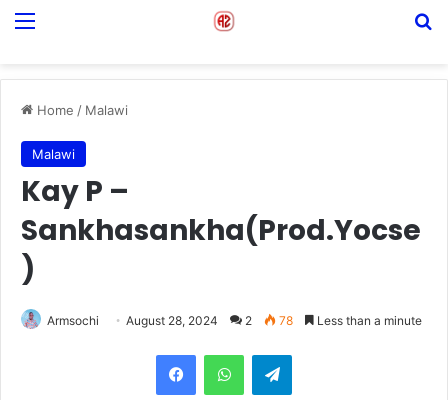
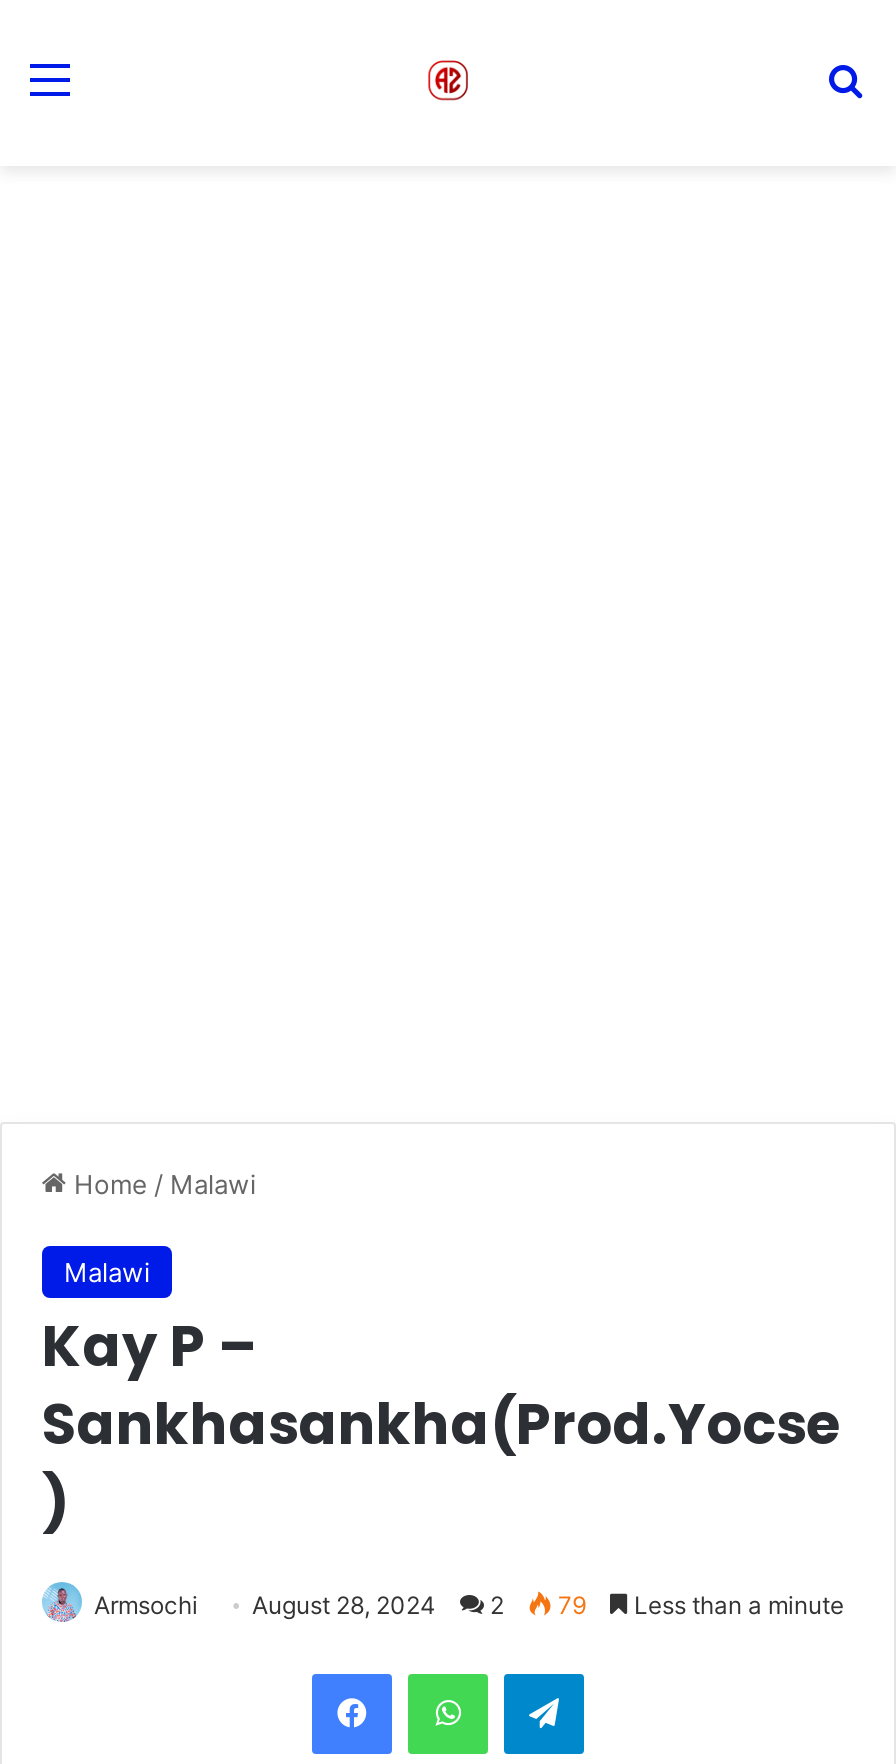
[47,313,422,328] Armsochi August 28, 2024 2 78 Less than a minute -> [94,1590,844,1620] Armsochi August 28, 2024 2 79 Less than a minute

